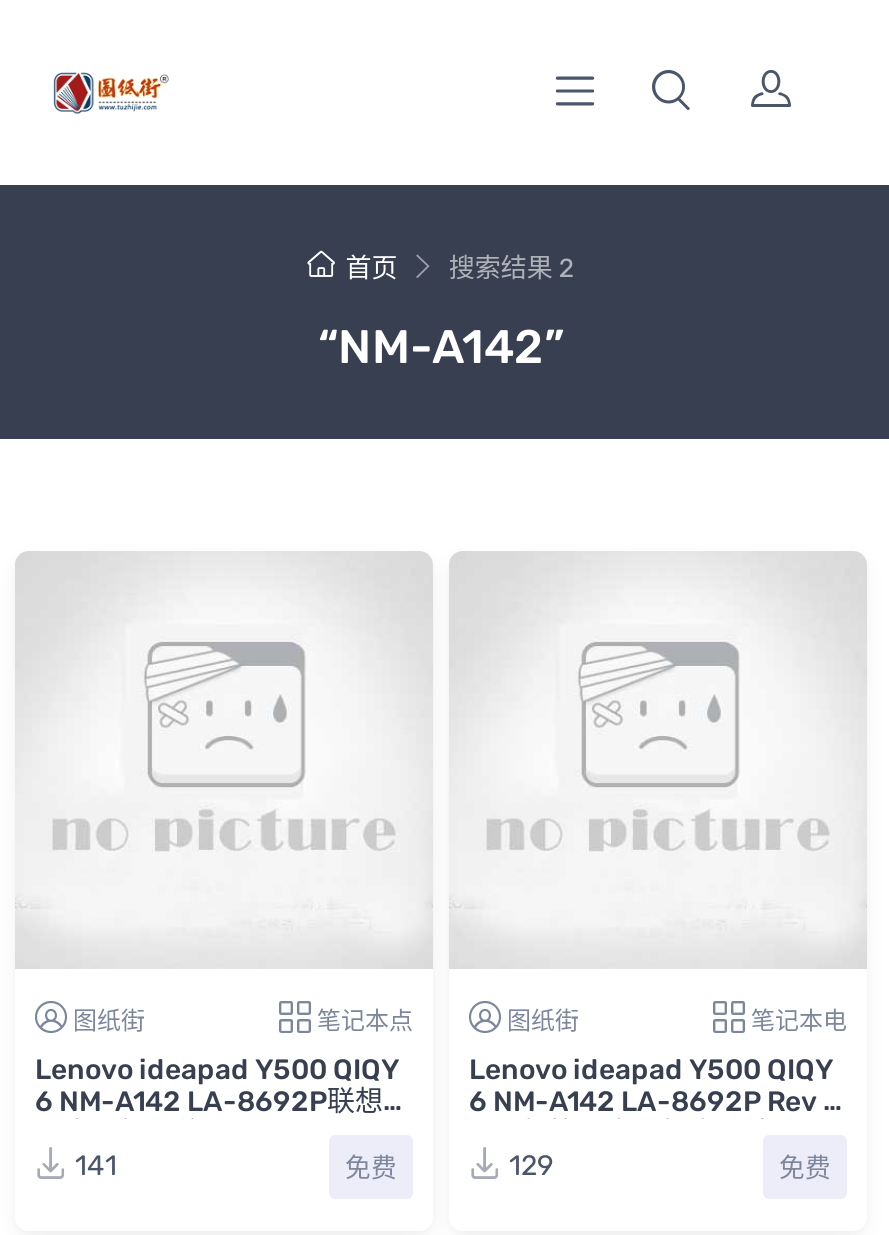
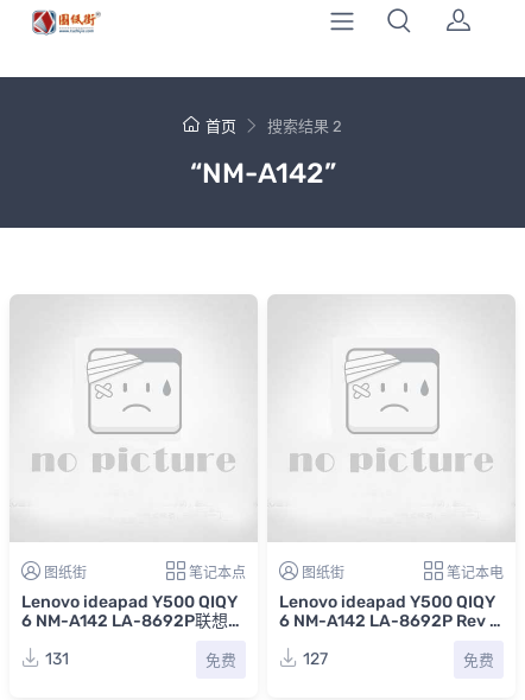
[75,1149,117,1183] 141 -> [45,649,69,669] 131
[509,1149,553,1183] 129 -> [303,649,328,669] 127

